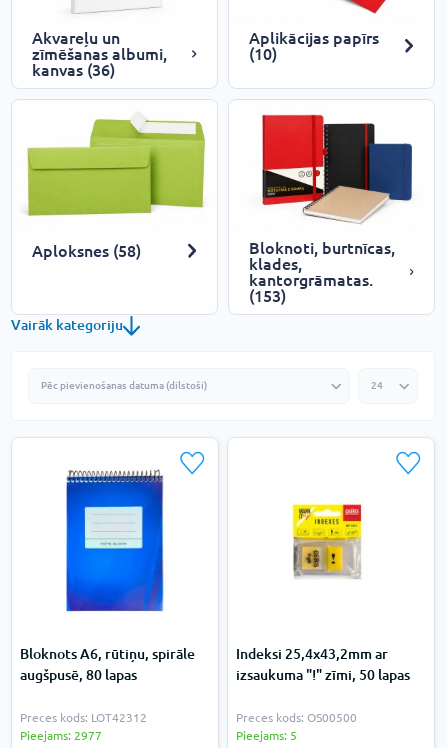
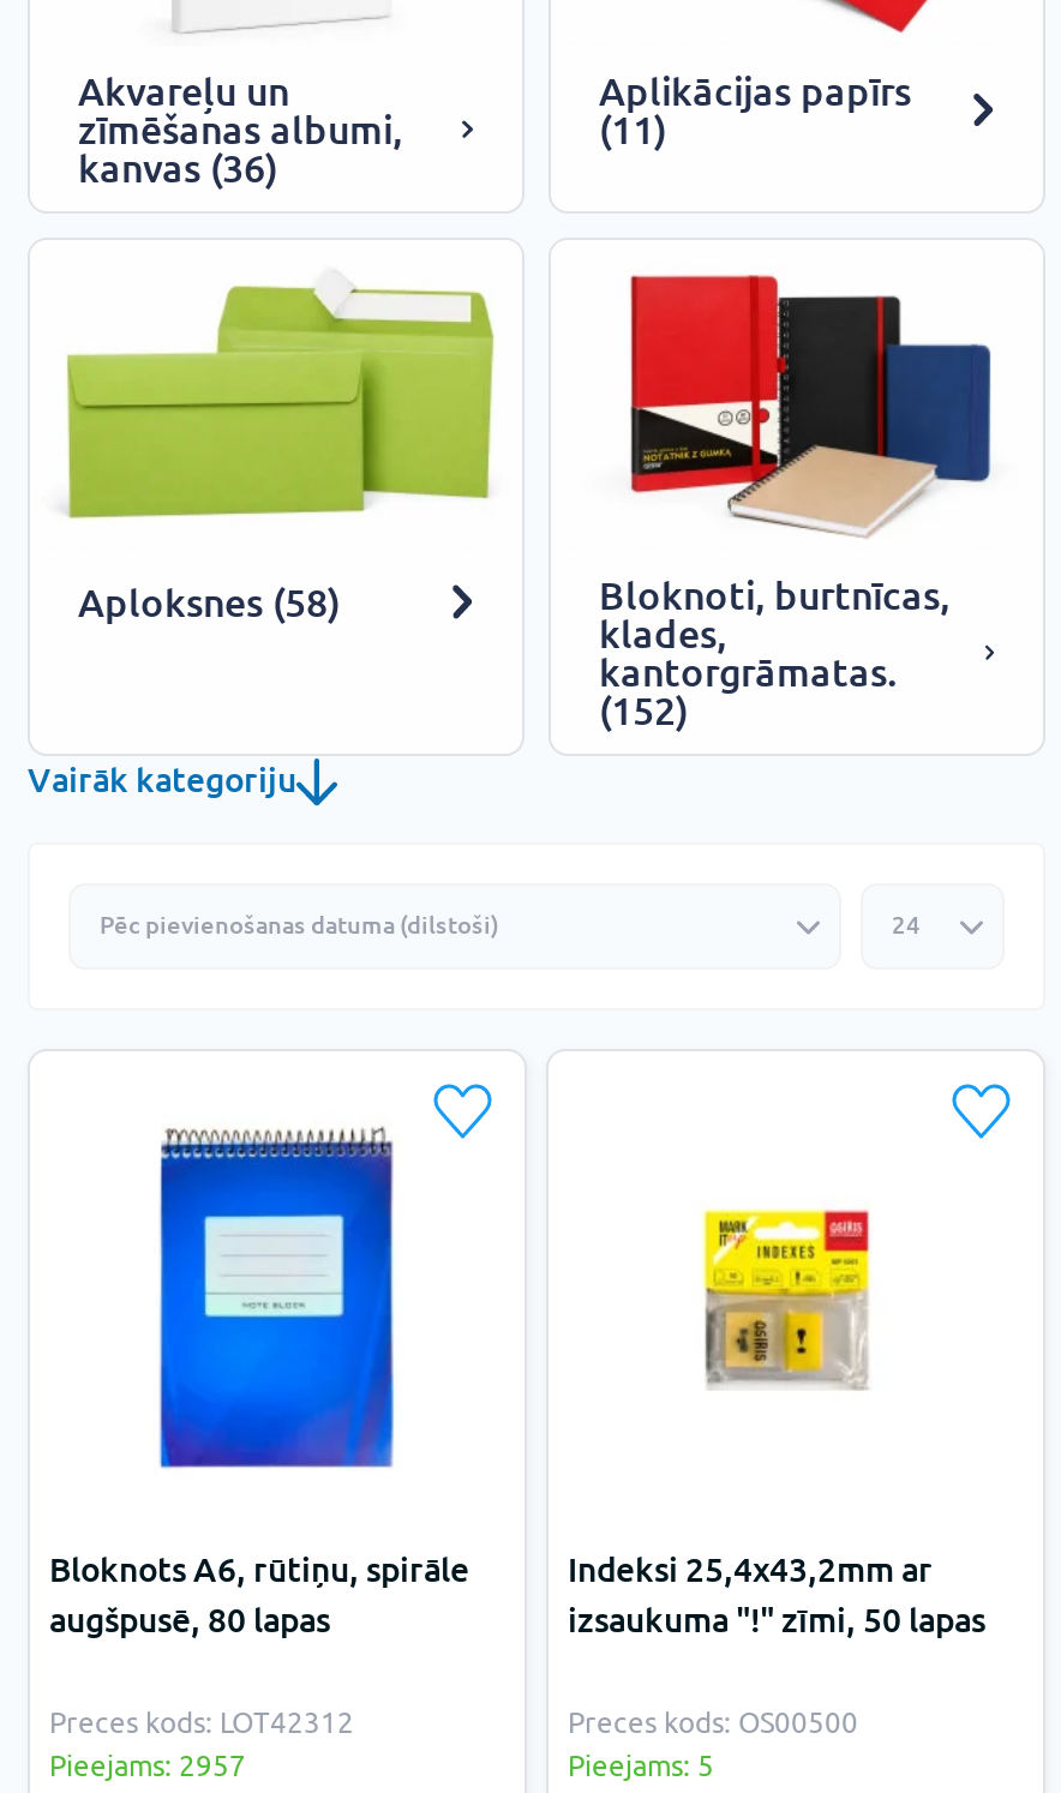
[249,45,277,63] (10) -> [599,108,666,151] (11)
[249,287,286,305] (153) -> [599,689,688,732] (152)
[20,729,102,742] Pieejams: 2977 -> [49,1750,246,1781] Pieejams: 2957

